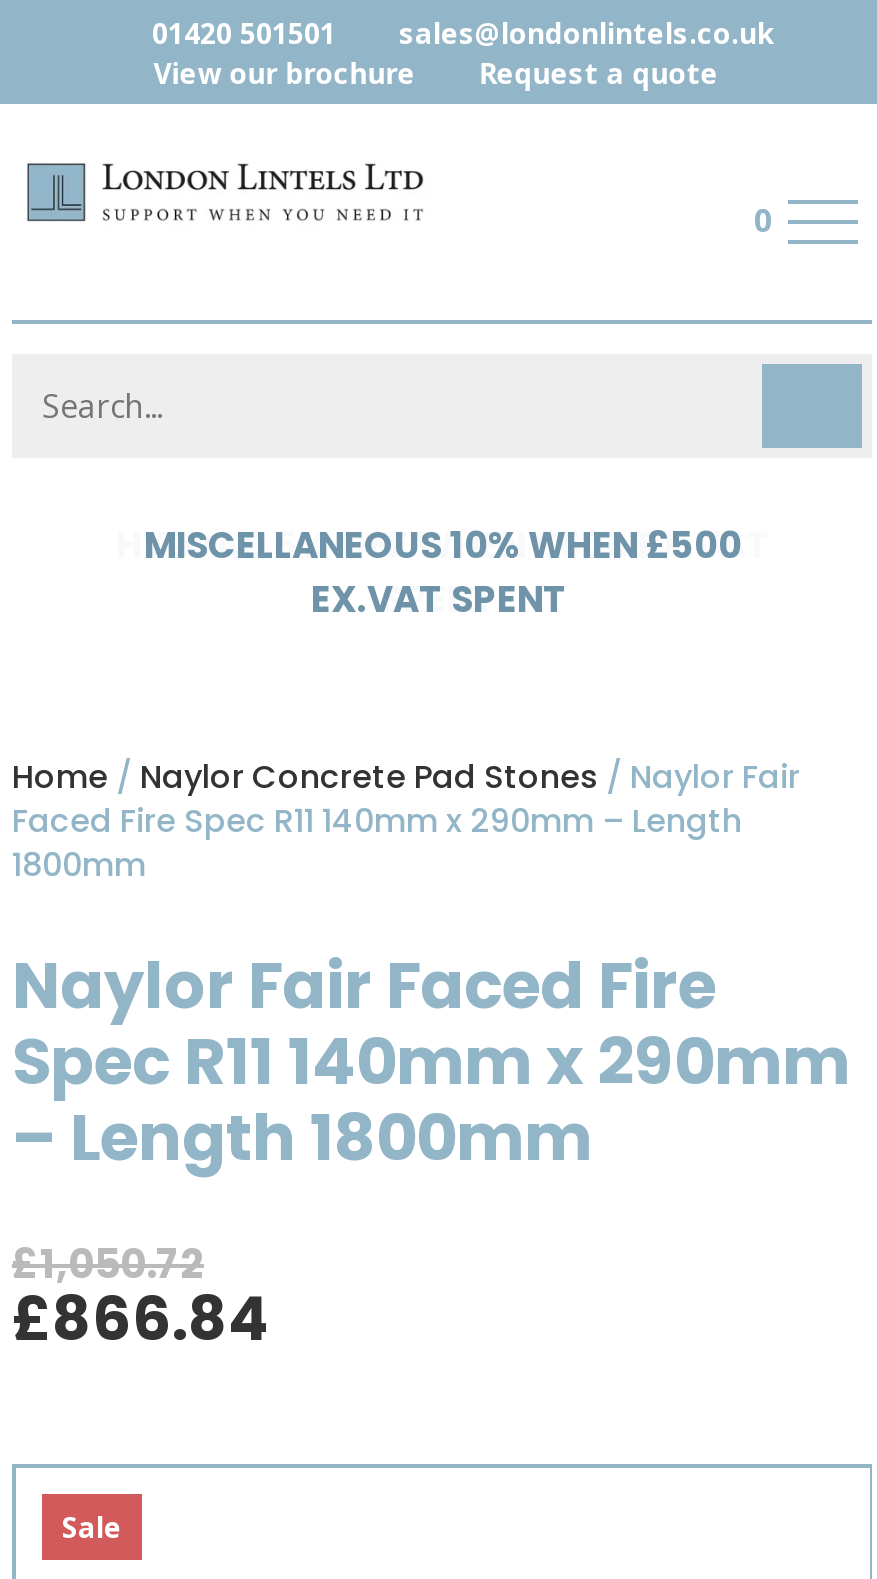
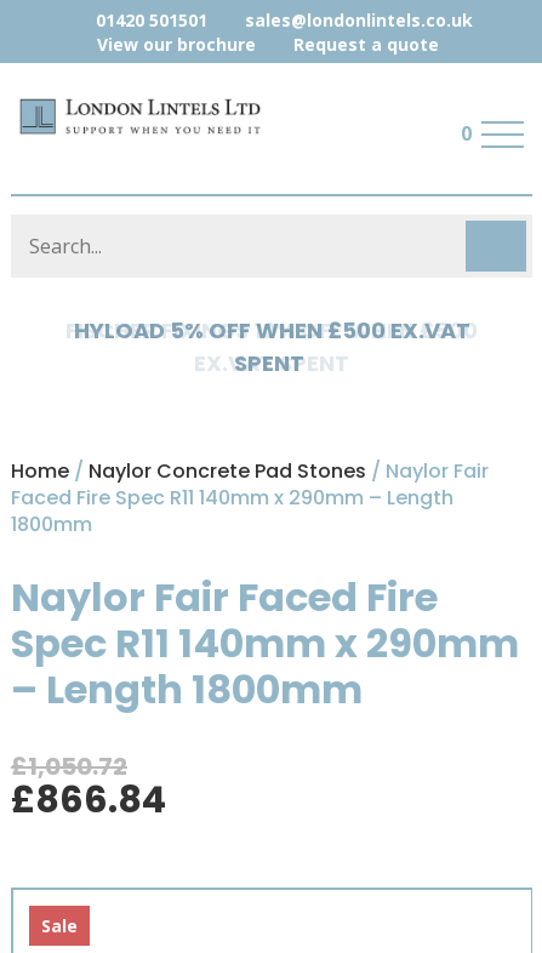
[144,520,742,624] MISCELLANEOUS 10% WHEN £500 | EX.VAT SPENT -> [74,315,470,378] HYLOAD 5% OFF WHEN £500 EX.VAT | SPENT

